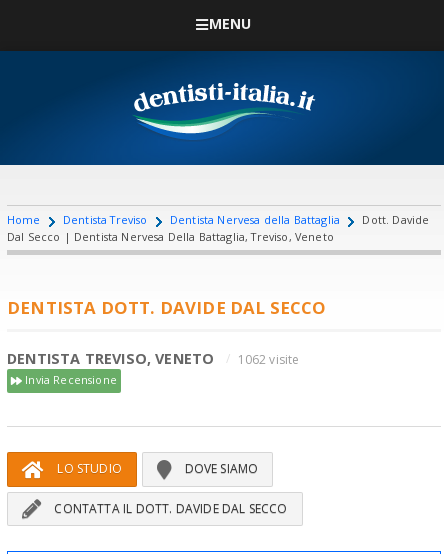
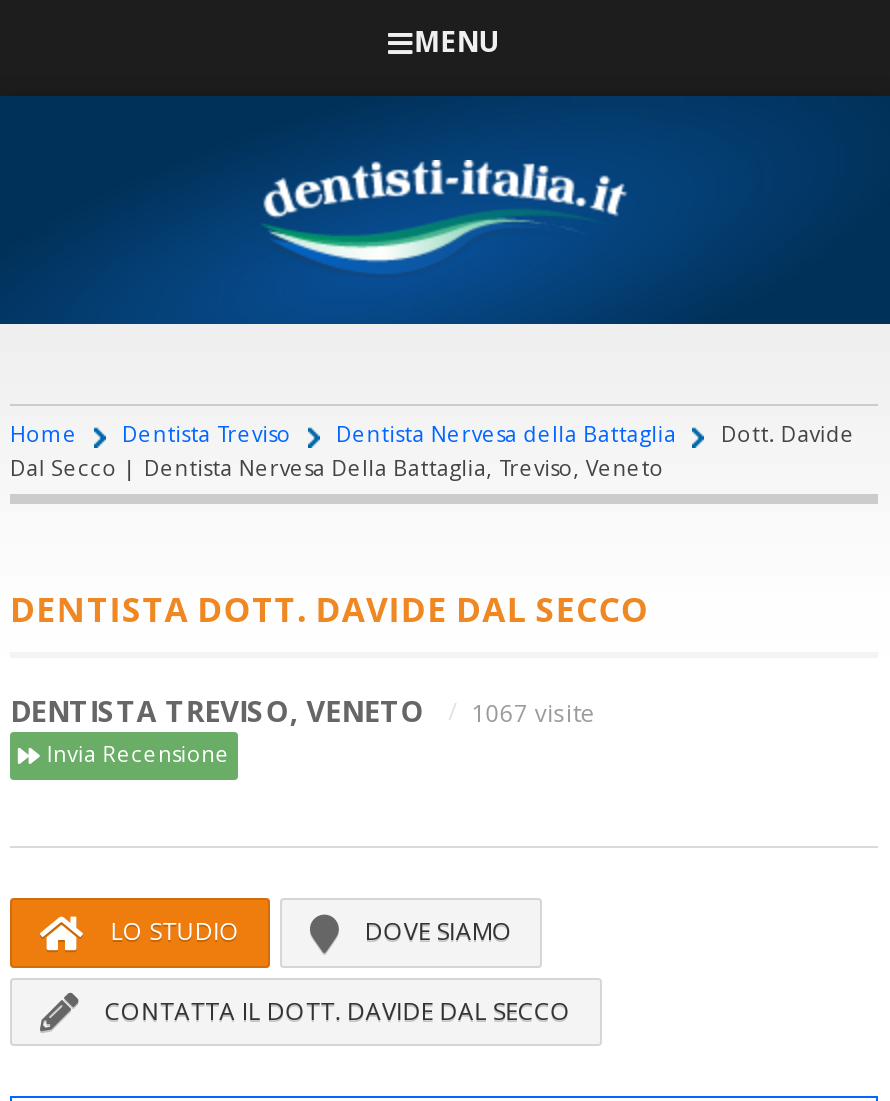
[7,349,299,368] DENTISTA TREVISO, VENETO 1062 visite -> [10,692,595,730] DENTISTA TREVISO, VENETO 1067 visite

